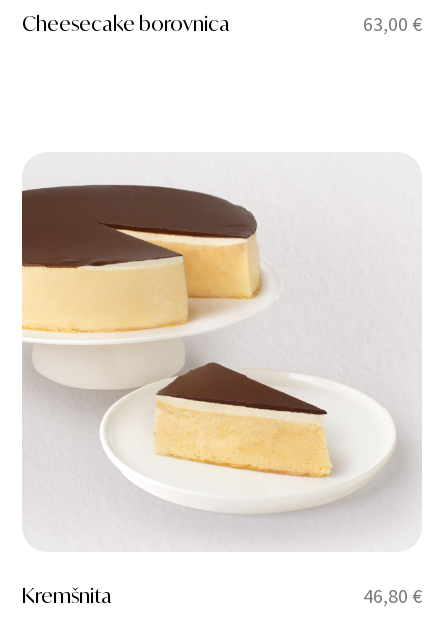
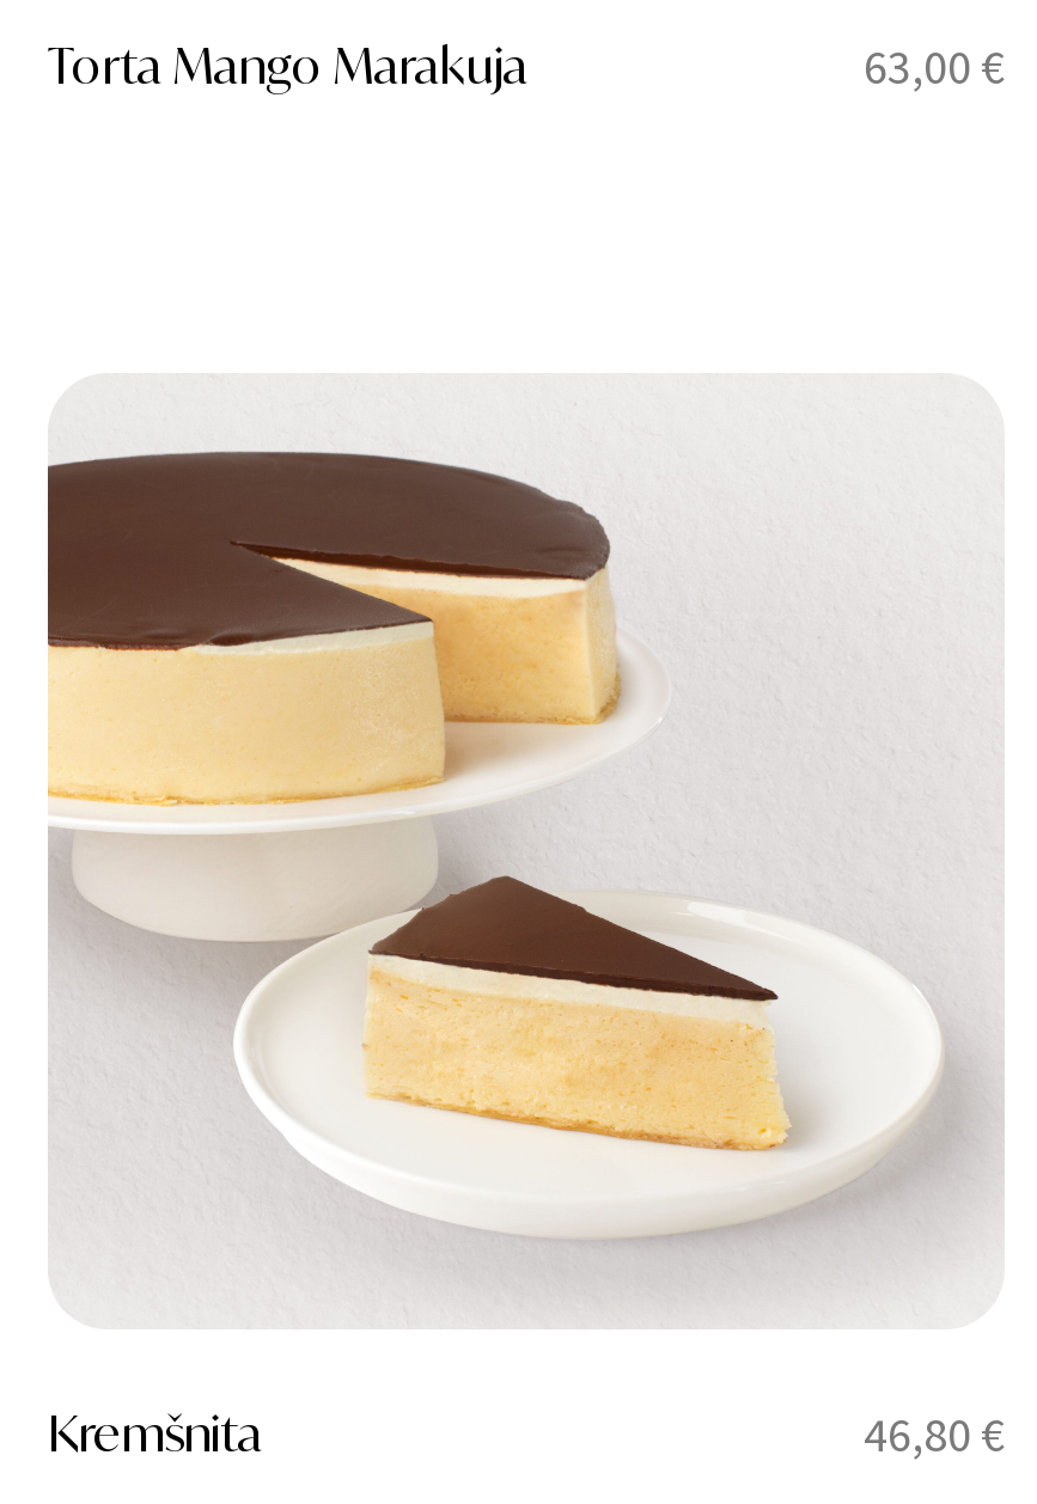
[22,11,230,36] Cheesecake borovnica -> [48,35,529,95] Torta Mango Marakuja

